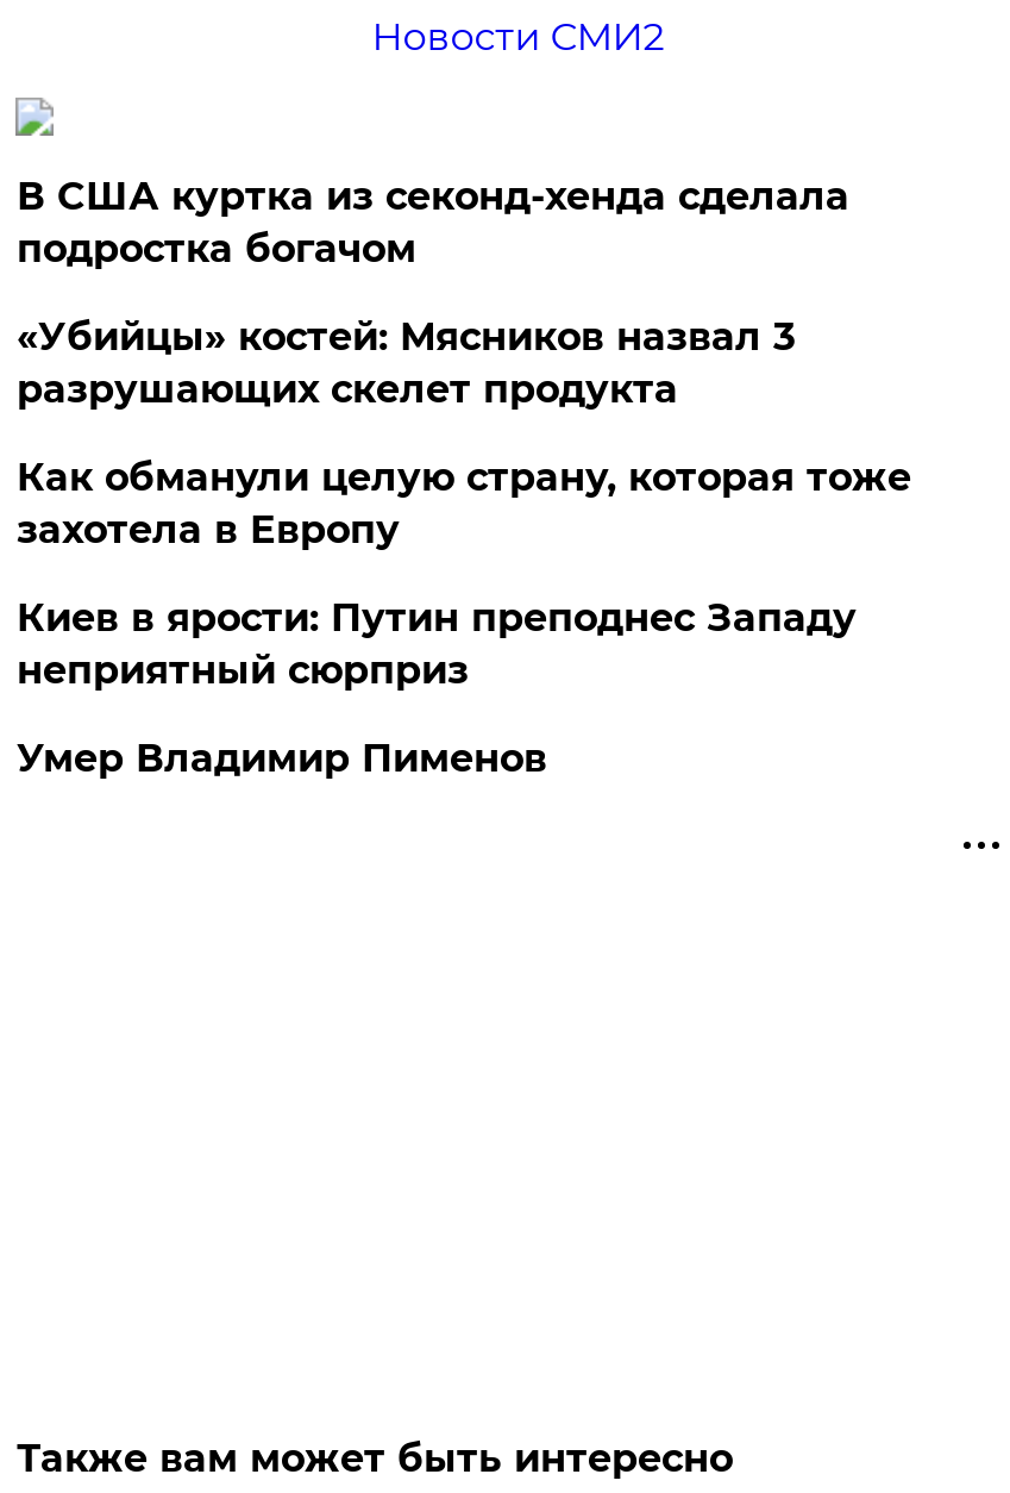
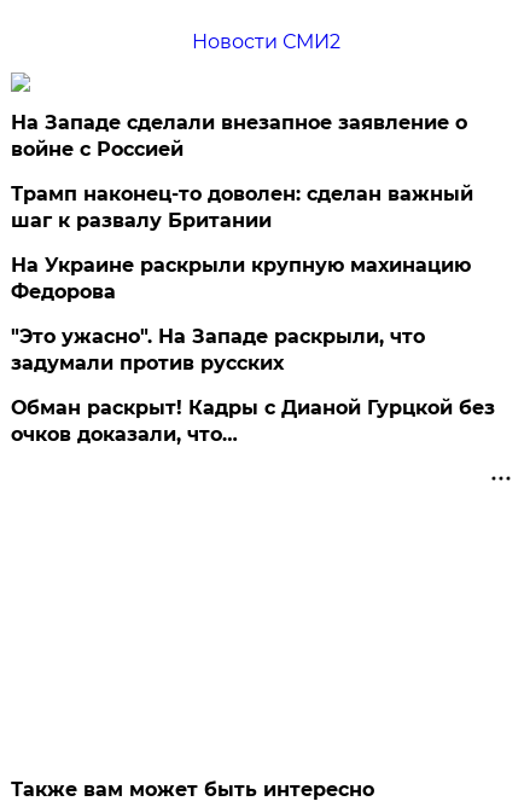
[16,175,849,272] В США куртка из секонд-хенда сделала | подростка богачом -> [11,111,468,161] На Западе сделали внезапное заявление о | войне с Россией
[16,315,794,413] «Убийцы» костей: Мясников назвал 3 | разрушающих скелет продукта -> [11,182,474,232] Трамп наконец-то доволен: сделан важный | шаг к развалу Британии
[16,456,911,553] Как обманули целую страну, которая тоже | захотела в Европу -> [11,254,471,303] На Украине раскрыли крупную махинацию | Федорова
[16,596,856,694] Киев в ярости: Путин преподнес Западу | неприятный сюрприз -> [11,325,425,374] "Это ужасно". На Западе раскрыли, что | задумали против русских
[16,737,547,782] Умер Владимир Пименов -> [11,396,495,446] Обман раскрыт! Кадры с Дианой Гурцкой без | очков доказали, что…

